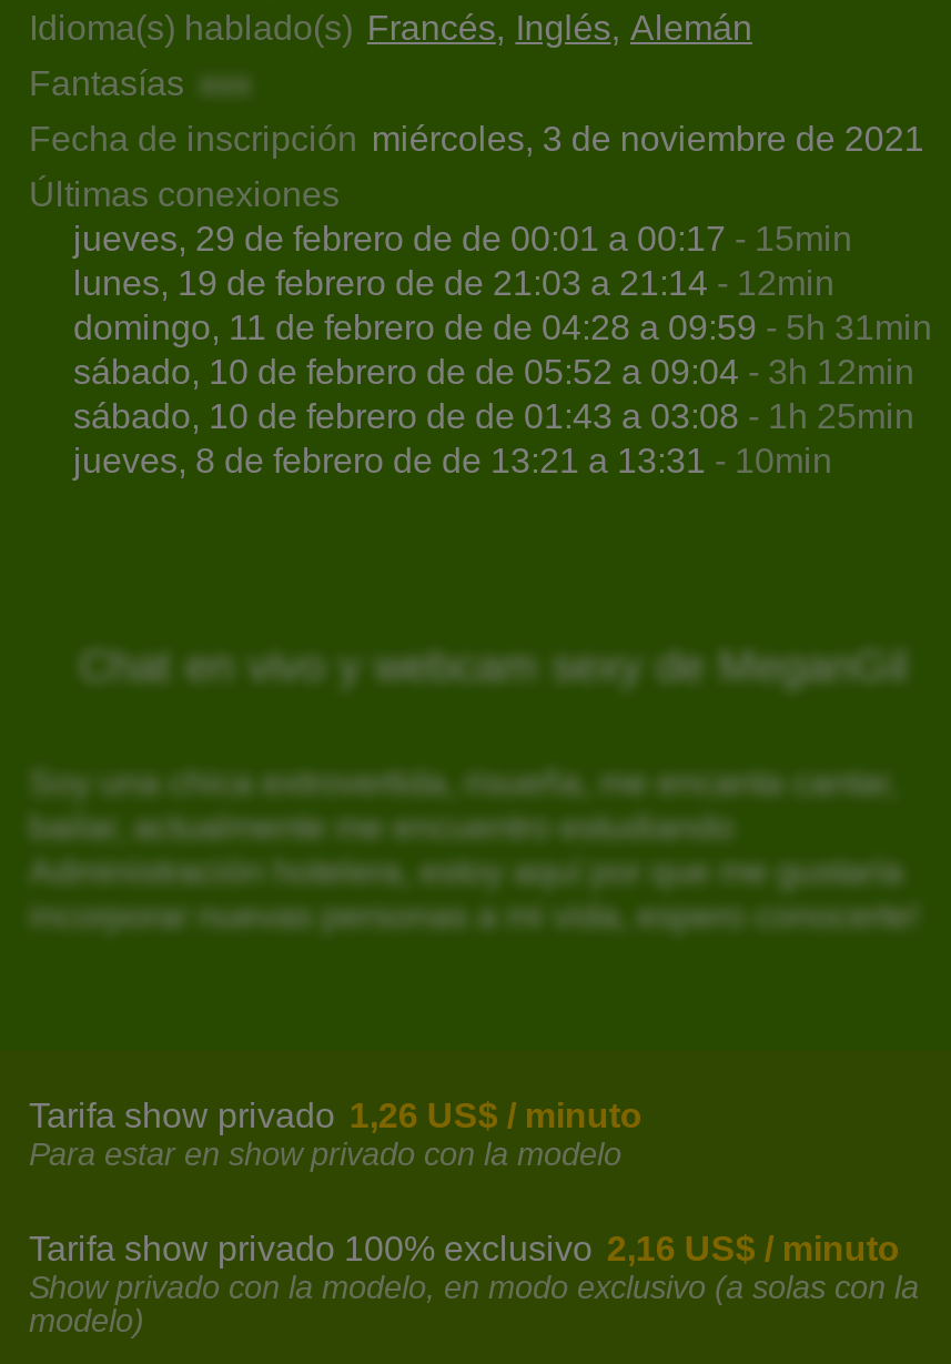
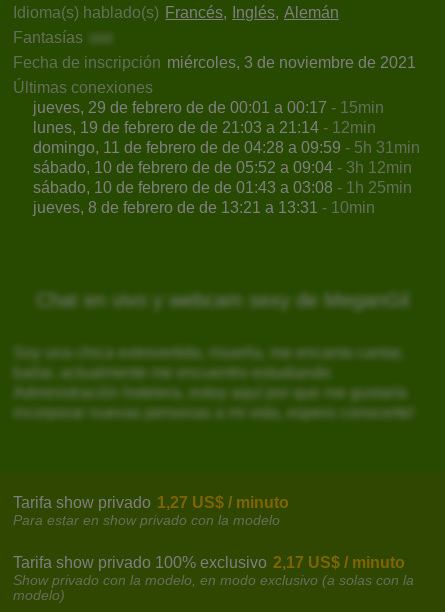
[29,1097,642,1134] Tarifa show privado 1,26 US$ / minuto -> [13,494,289,511] Tarifa show privado 1,27 US$ / minuto
[29,1230,900,1268] Tarifa show privado 100% exclusivo 2,16 US$ / minuto -> [13,554,405,571] Tarifa show privado 100% exclusivo 2,17 US$ / minuto

